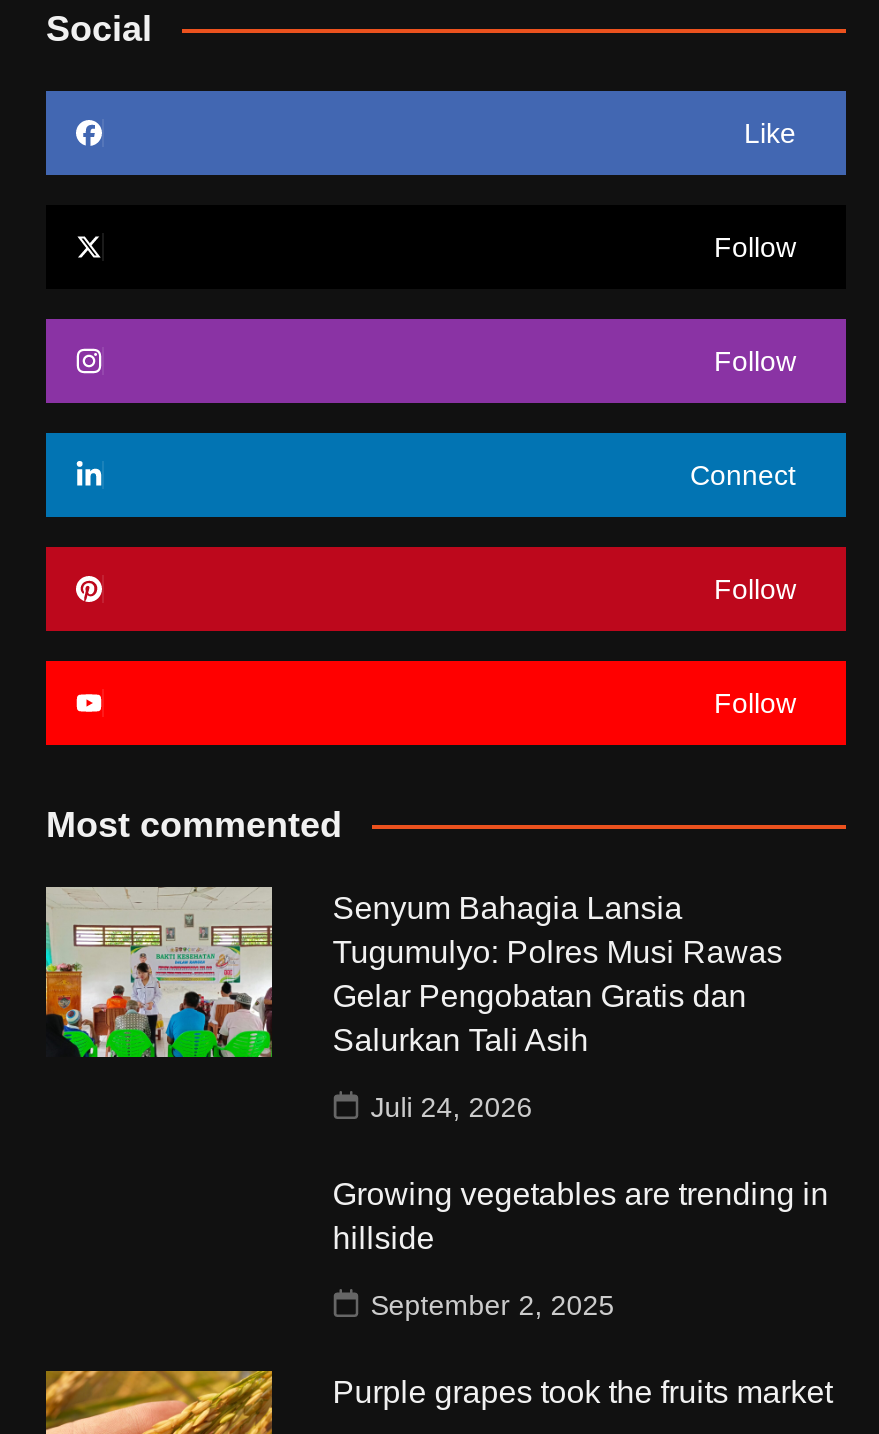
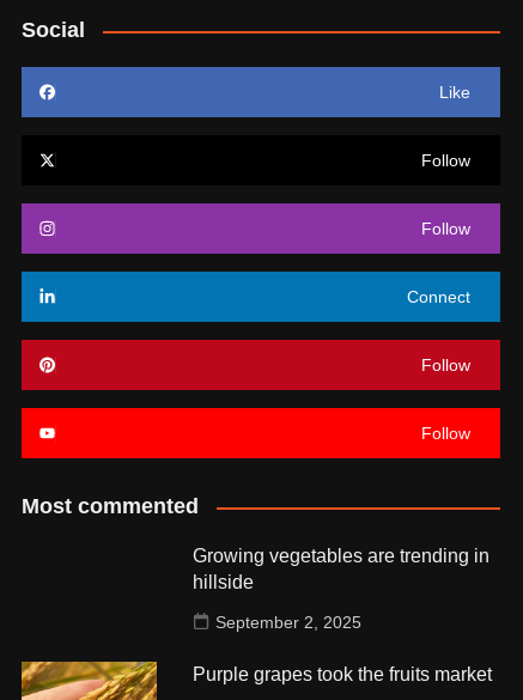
[44,884,783,1123] [image] | Senyum Bahagia Lansia | Tugumulyo: Polres Musi Rawas | Gelar Pengobatan Gratis dan | Salurkan Tali Asih | Juli 24, 2026 -> none

